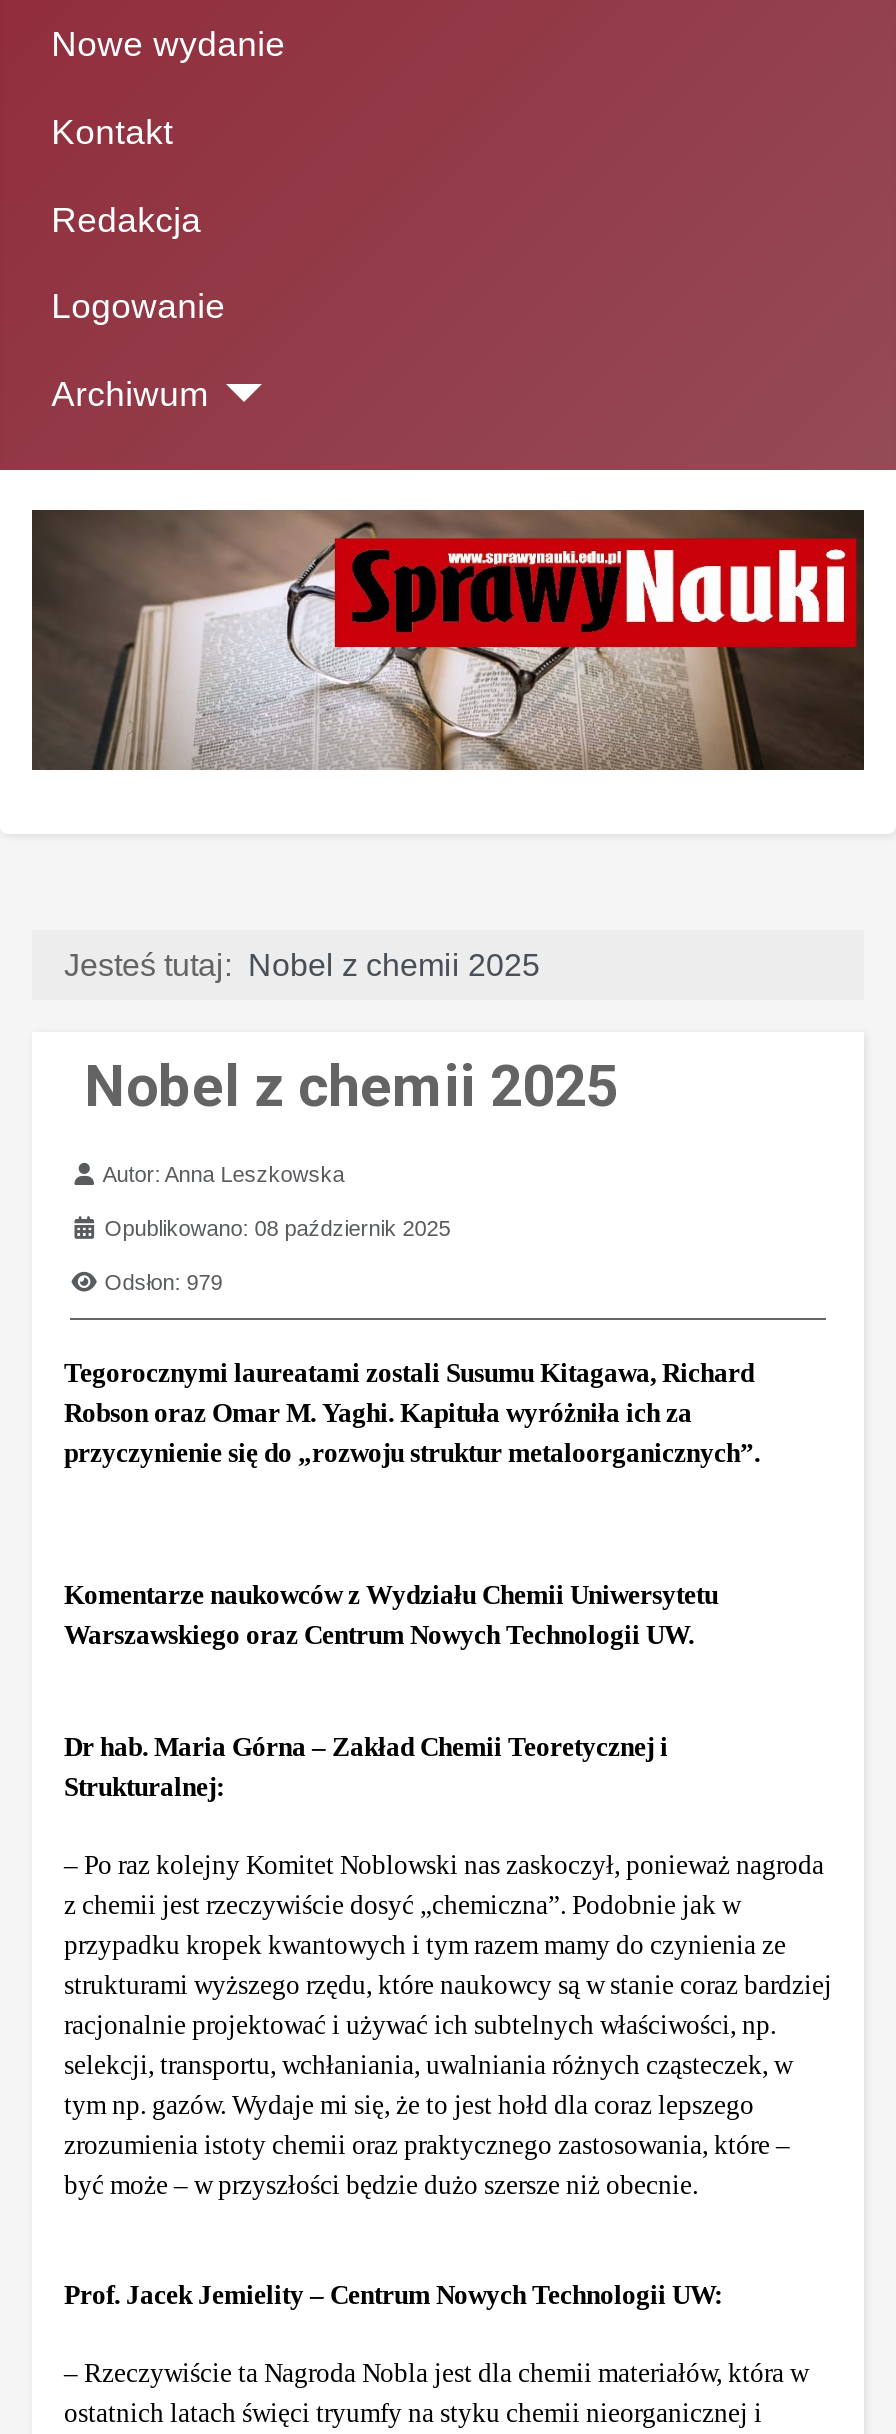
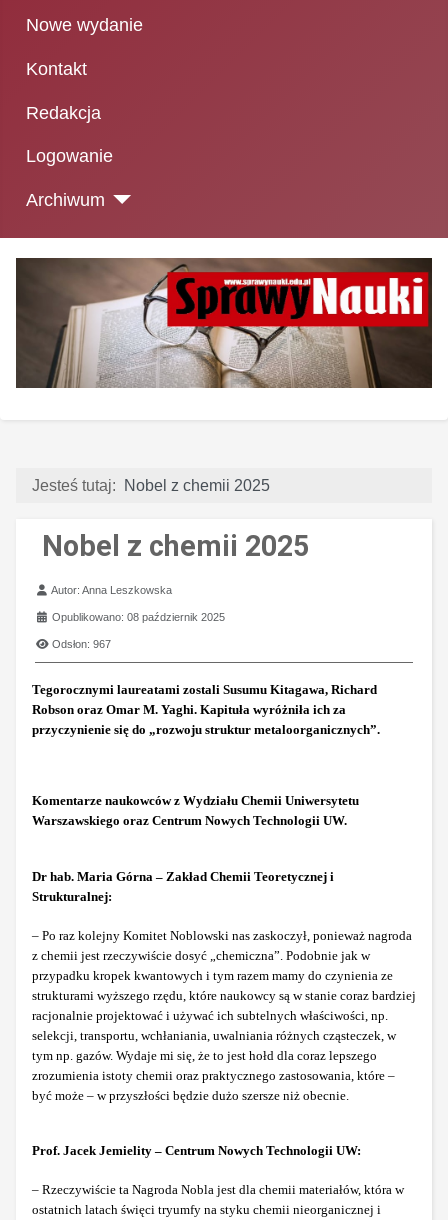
[104,1270,222,1294] Odsłon: 979 -> [52,638,111,650] Odsłon: 967

